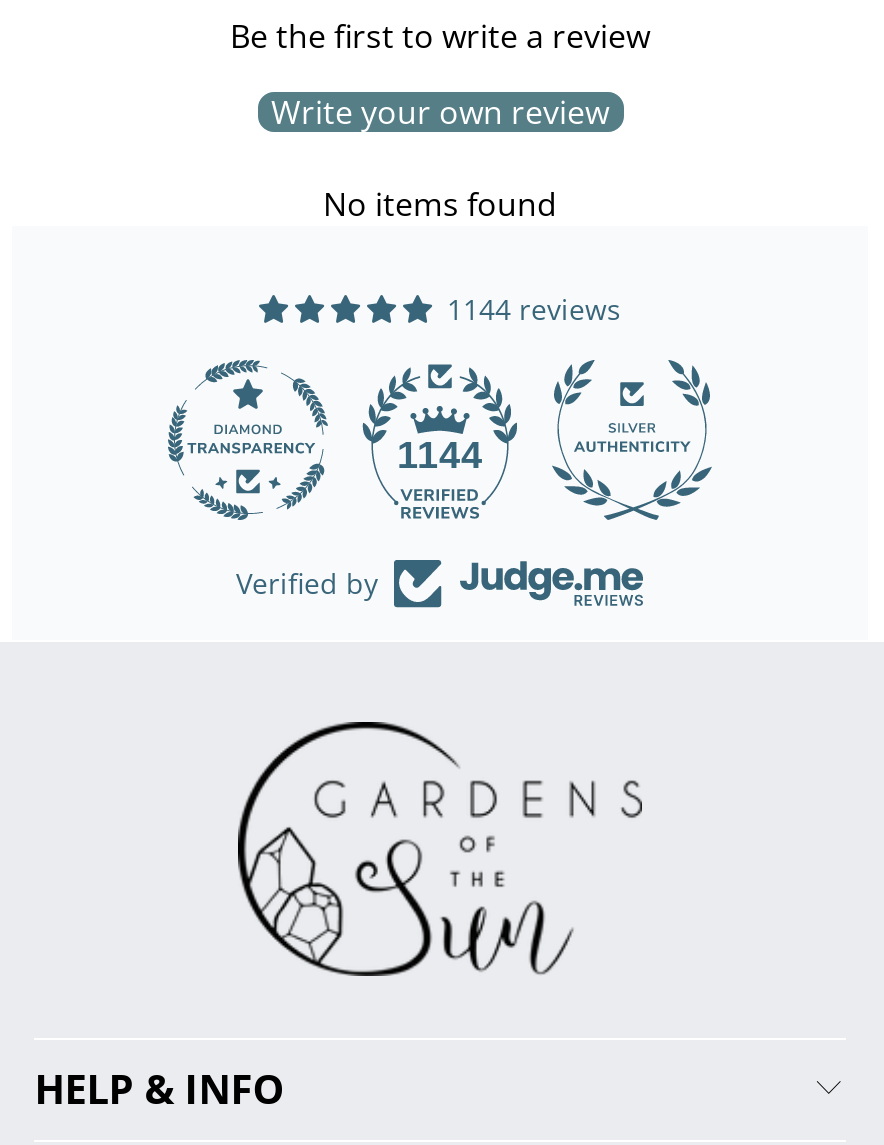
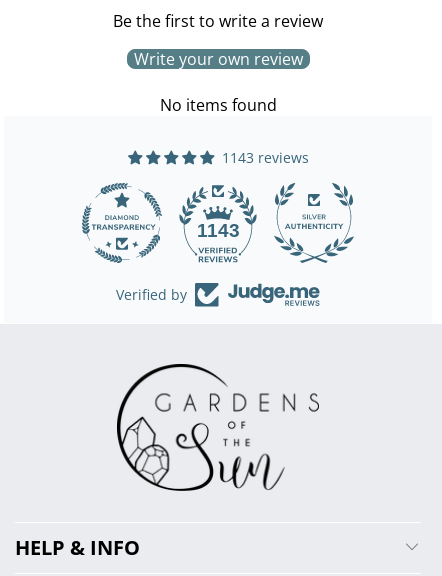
[447,290,621,328] 1144 reviews -> [221,148,308,167] 1143 reviews
[397,434,483,476] 1144 -> [196,220,239,241] 1143

